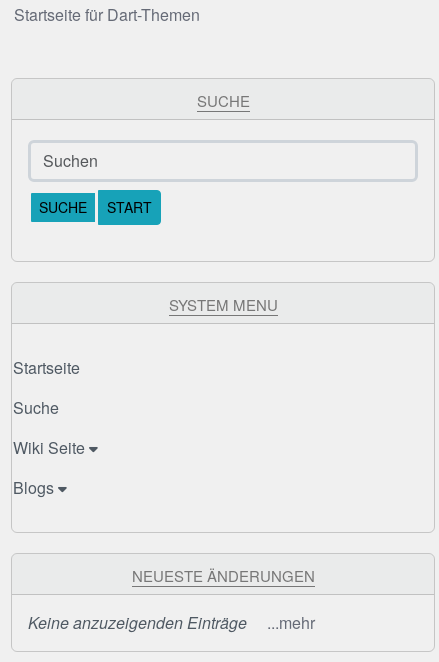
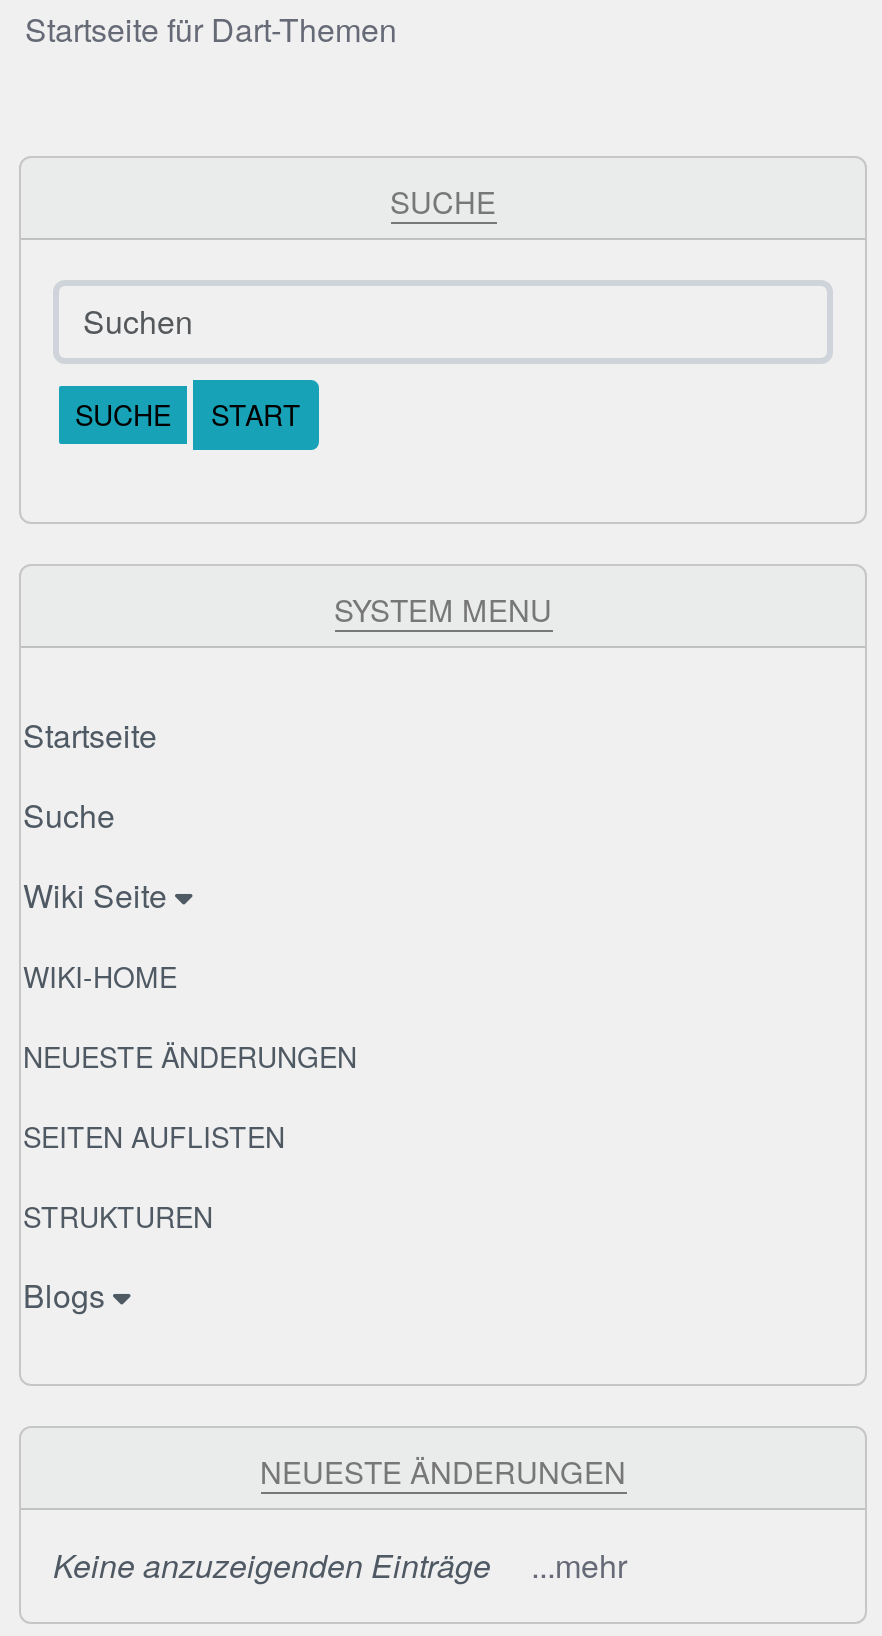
none -> [23,957,357,1237] WIKI-HOME | NEUESTE ÄNDERUNGEN | SEITEN AUFLISTEN | STRUKTUREN

